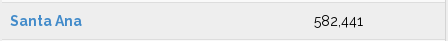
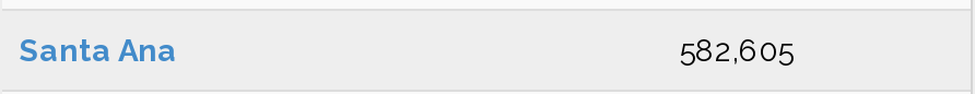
[313,13,362,29] 582,441 -> [680,33,794,68] 582,605

